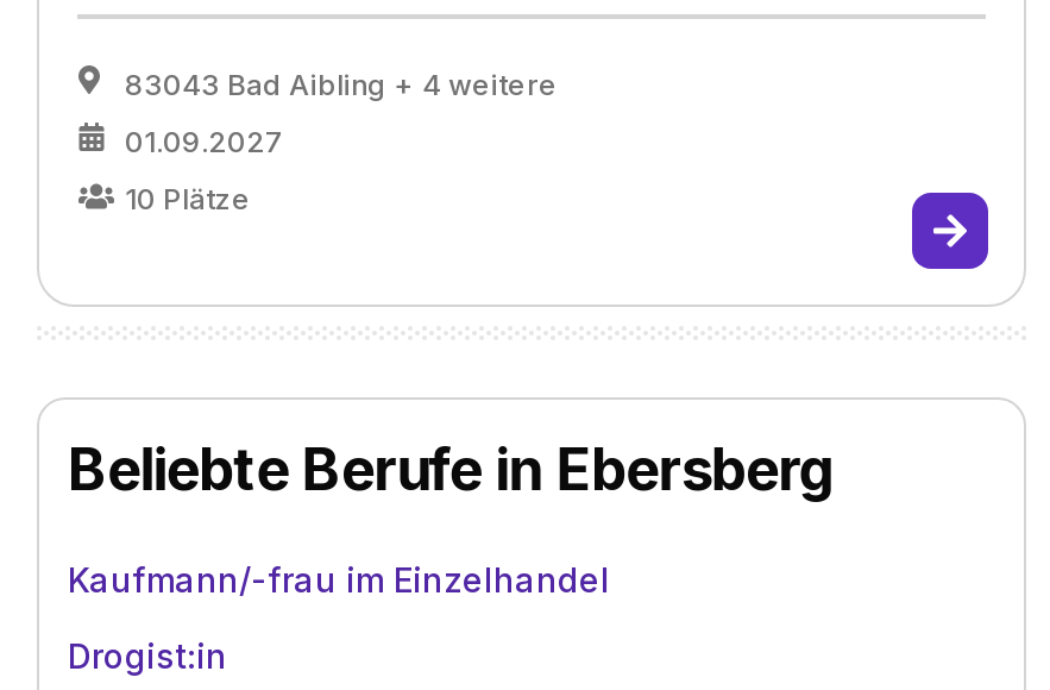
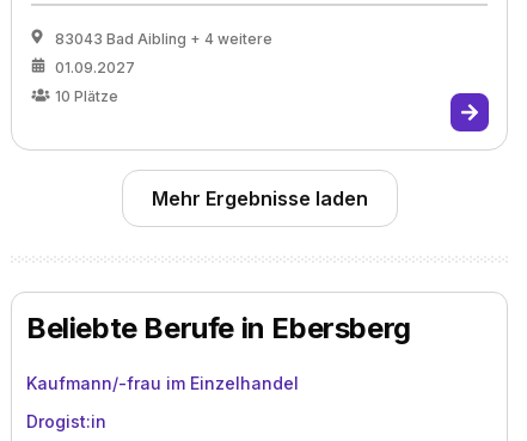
none -> [151,186,367,210] Mehr Ergebnisse laden

